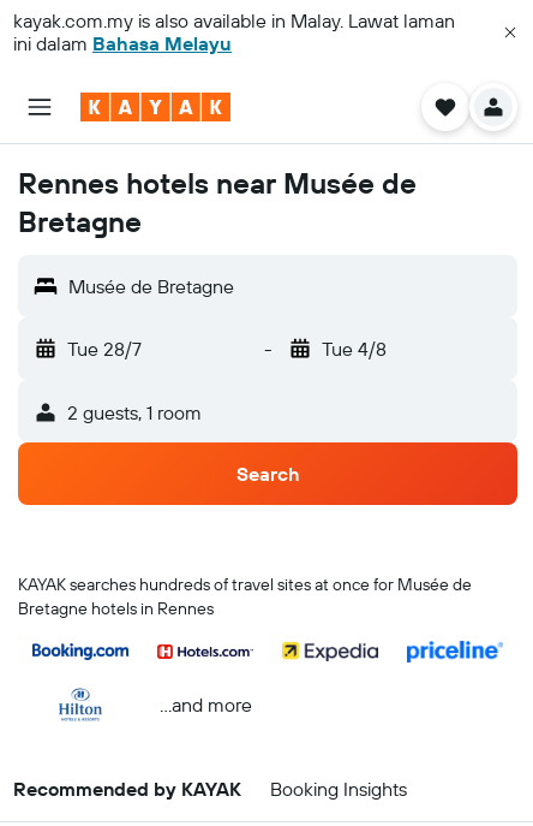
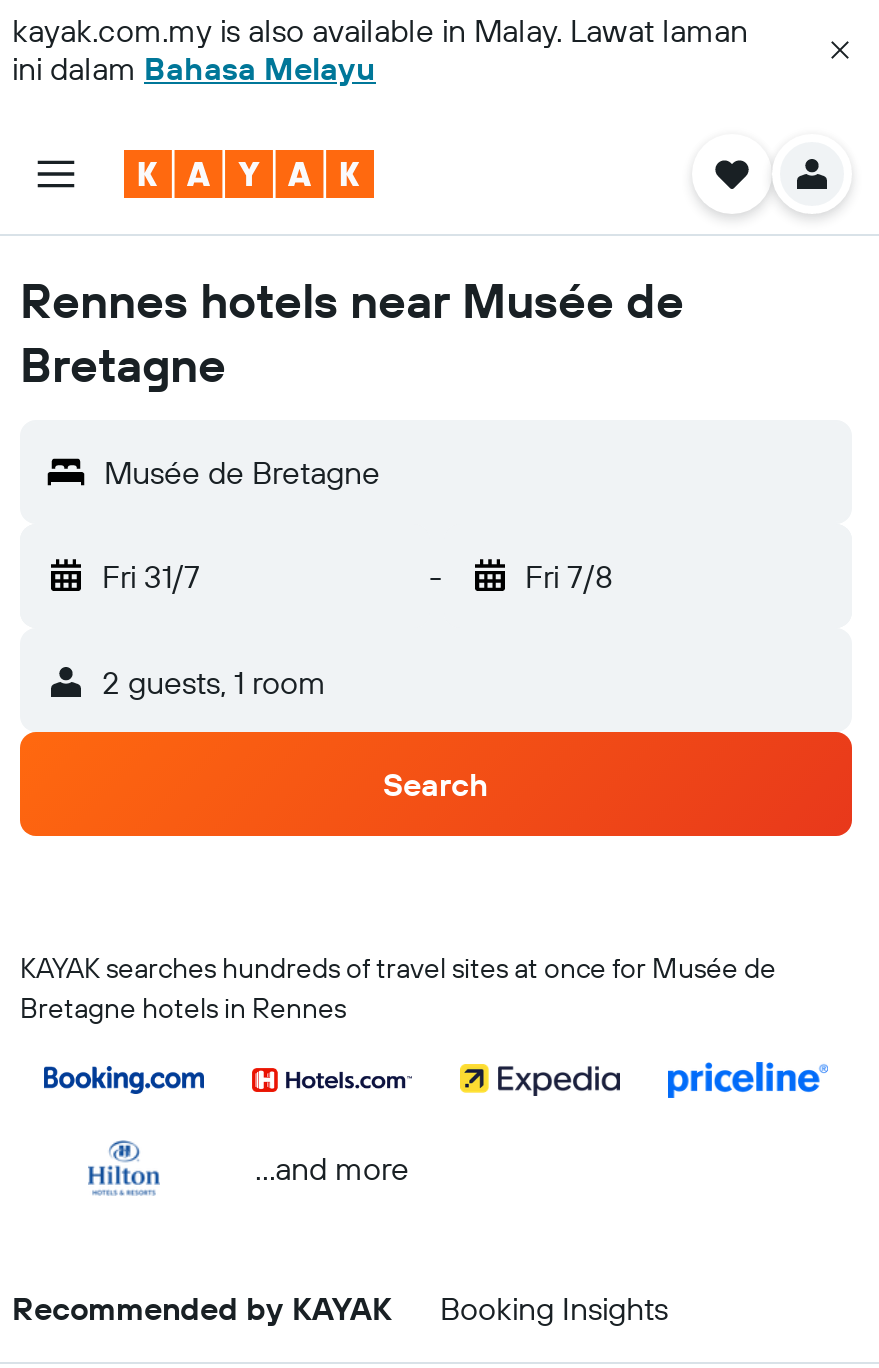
[67,337,142,361] Tue 28/7 -> [102,556,200,596] Fri 31/7
[321,337,386,361] Tue 4/8 -> [525,556,613,596] Fri 7/8

